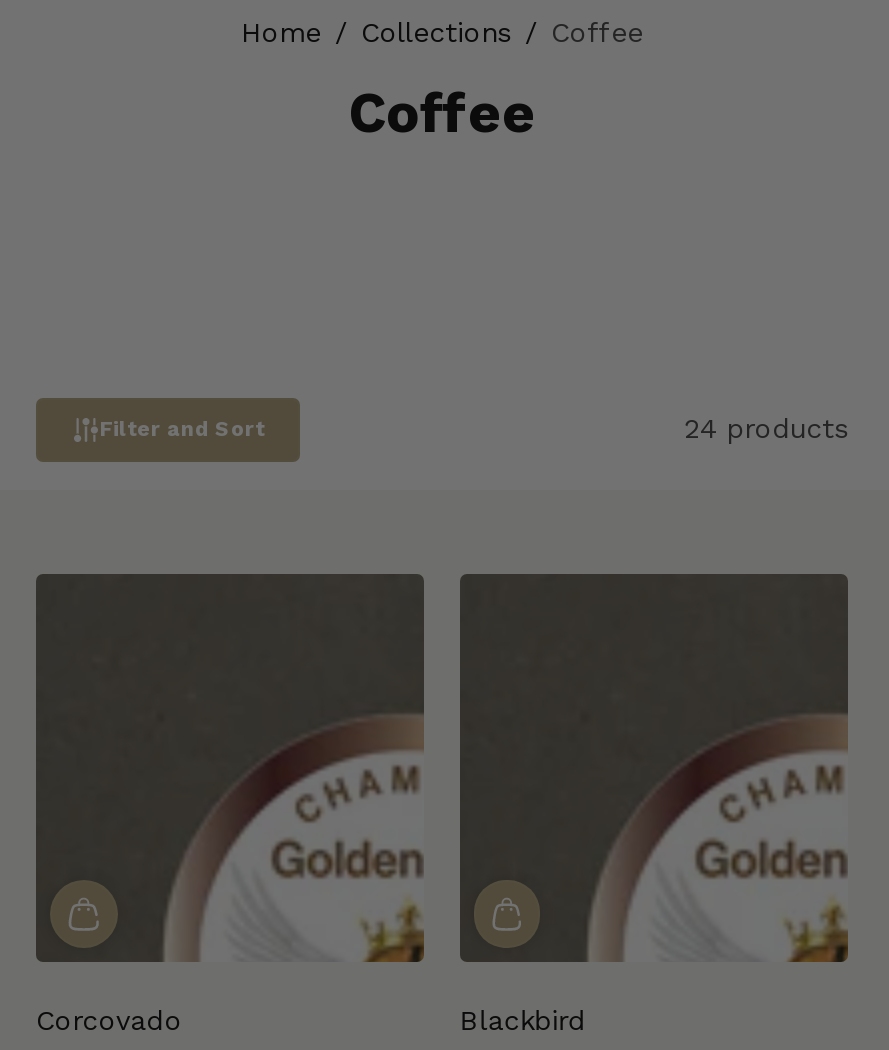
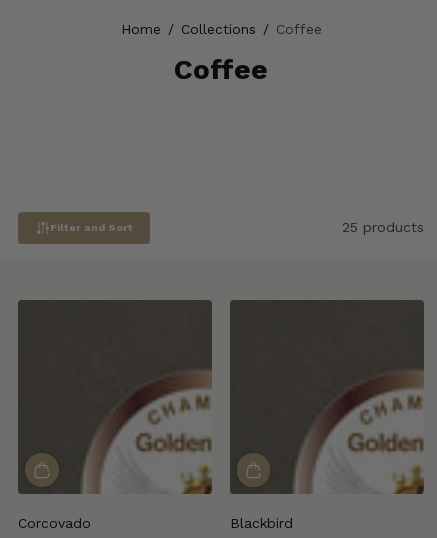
[684,412,848,444] 24 products -> [342,219,424,235] 25 products

